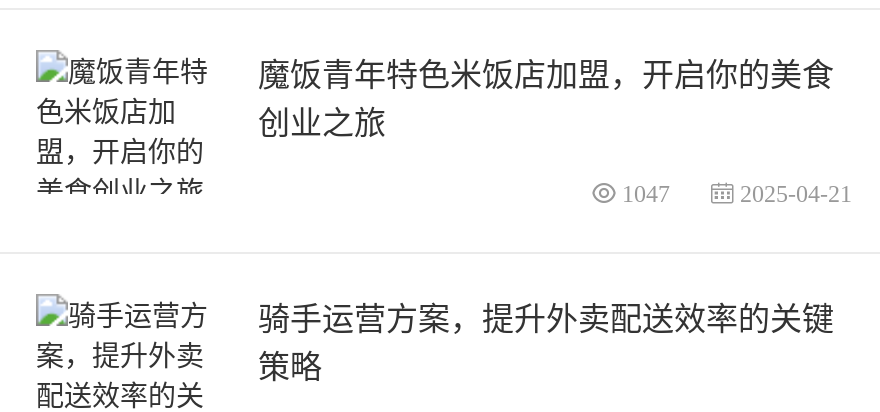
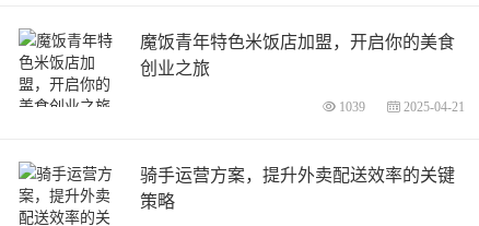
[622,179,670,205] 1047 -> [339,99,365,113] 1039

